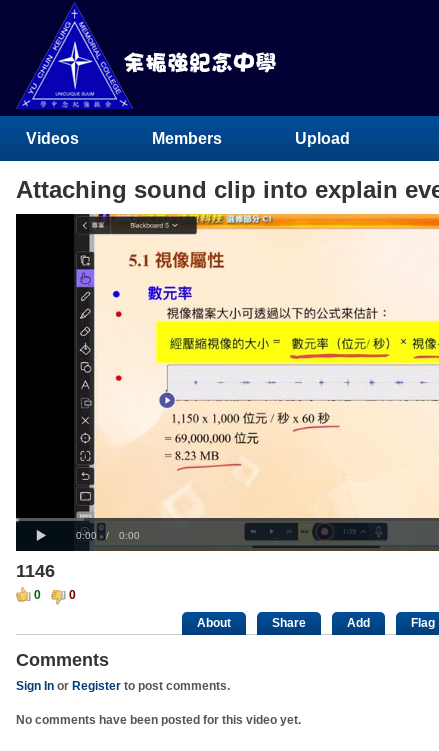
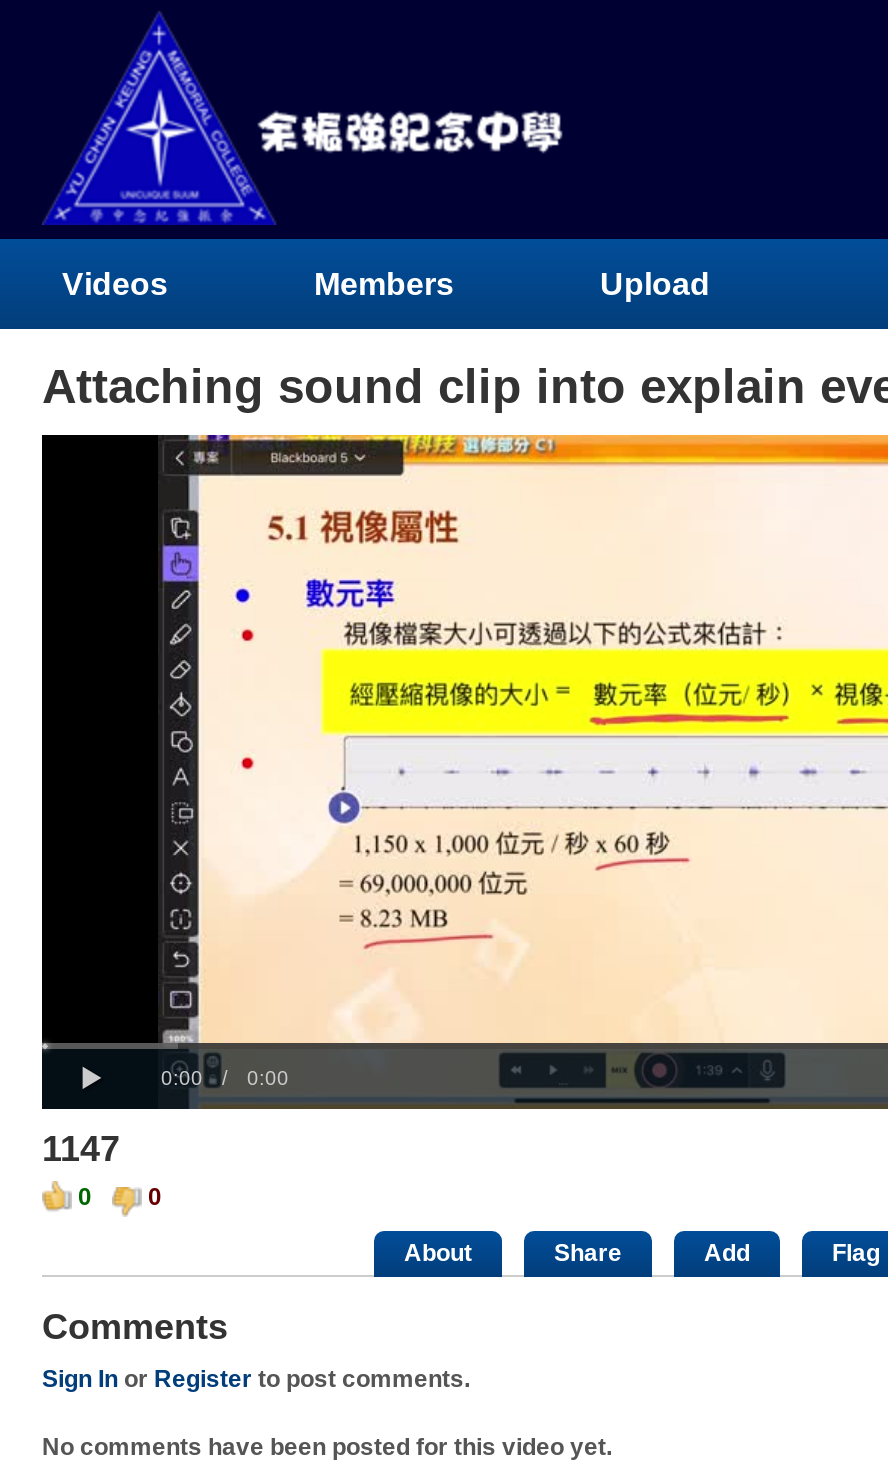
[16,561,55,581] 1146 -> [42,1129,120,1169] 1147

